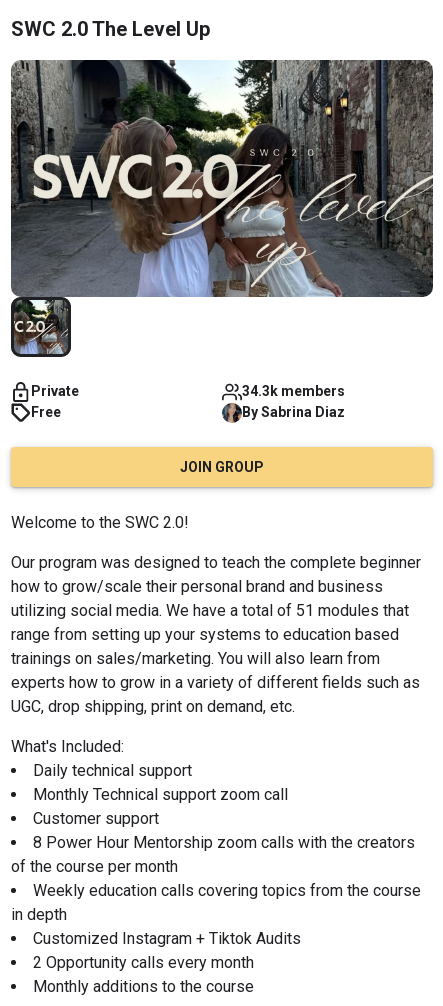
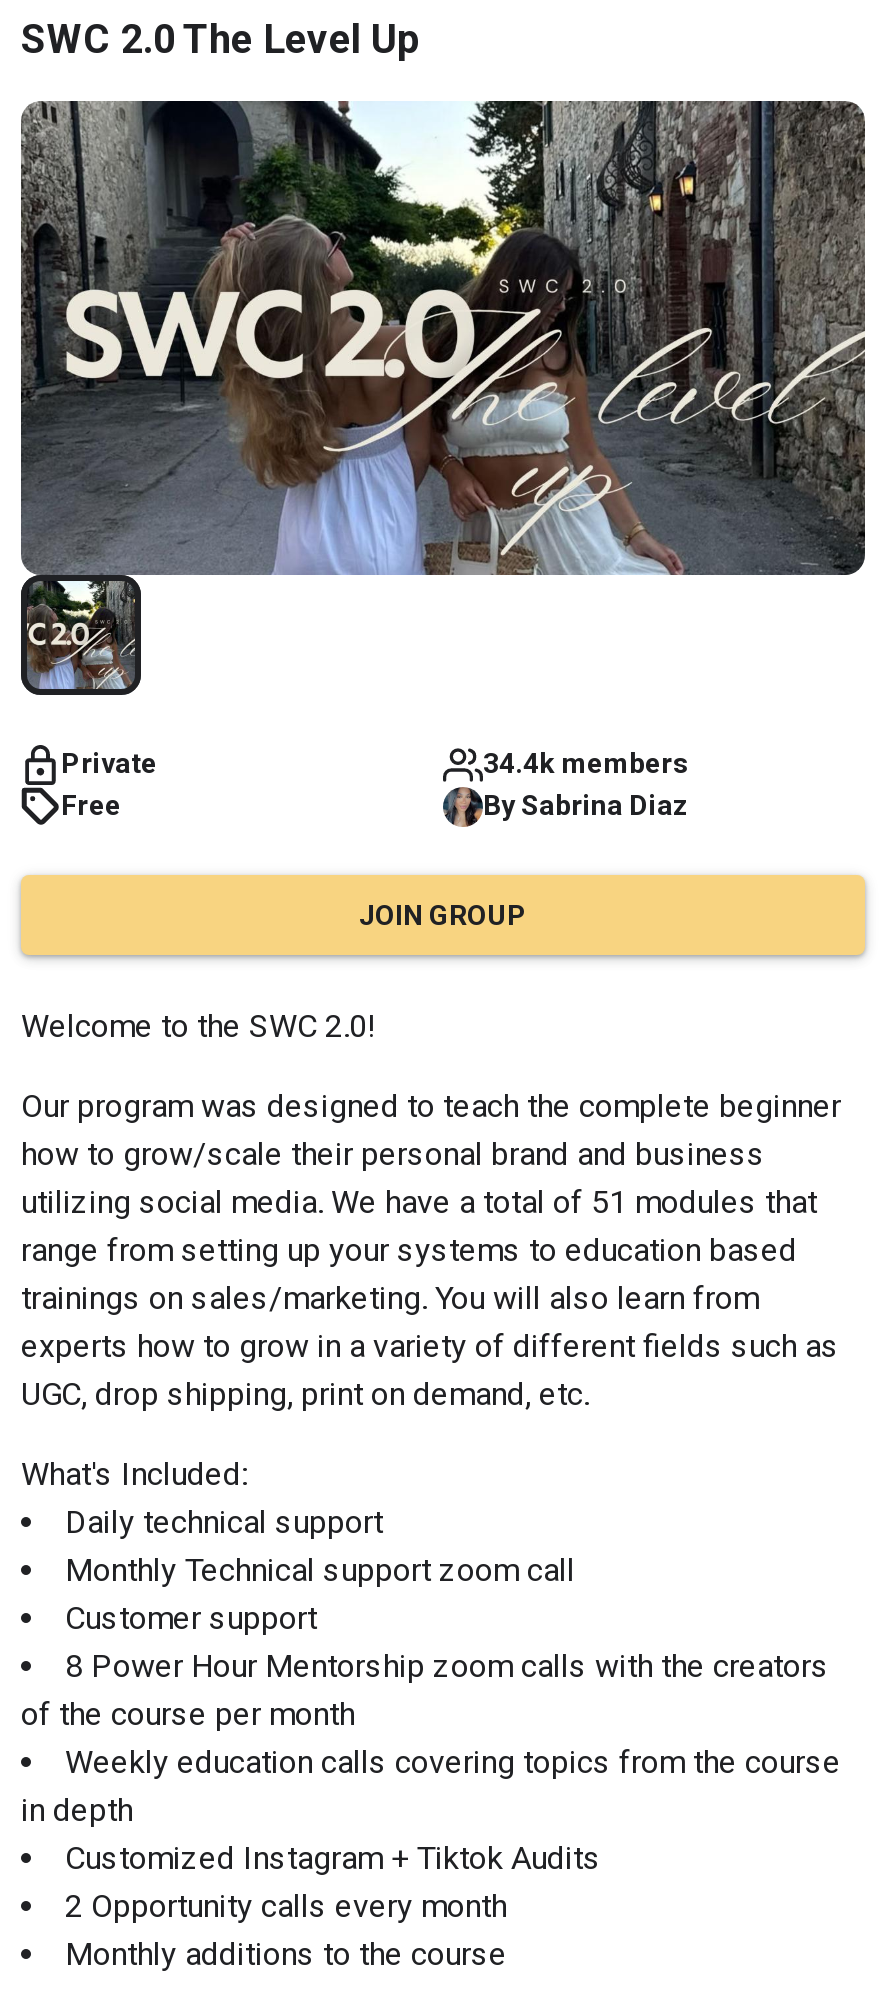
[242,383,345,399] 34.3k members -> [483,748,689,780] 34.4k members

